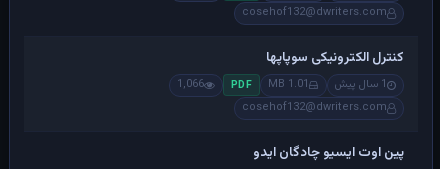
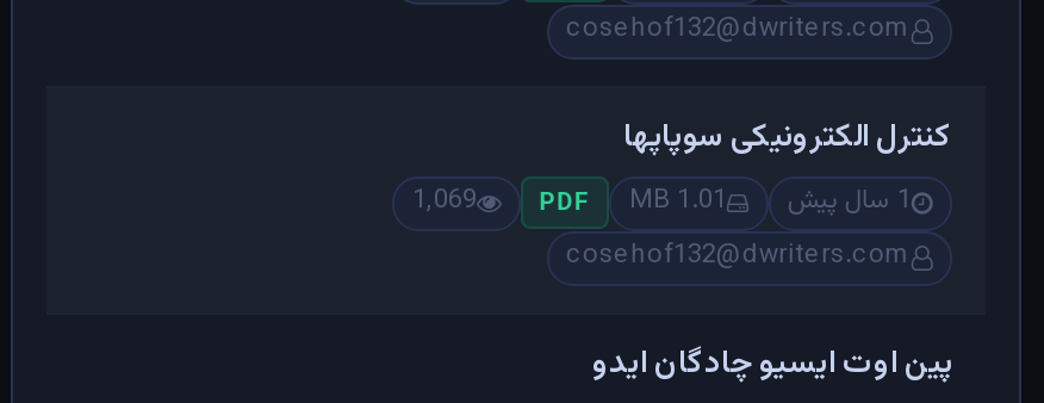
[177,76,252,94] 1,066 PDF -> [412,182,590,223] 1,069 PDF

